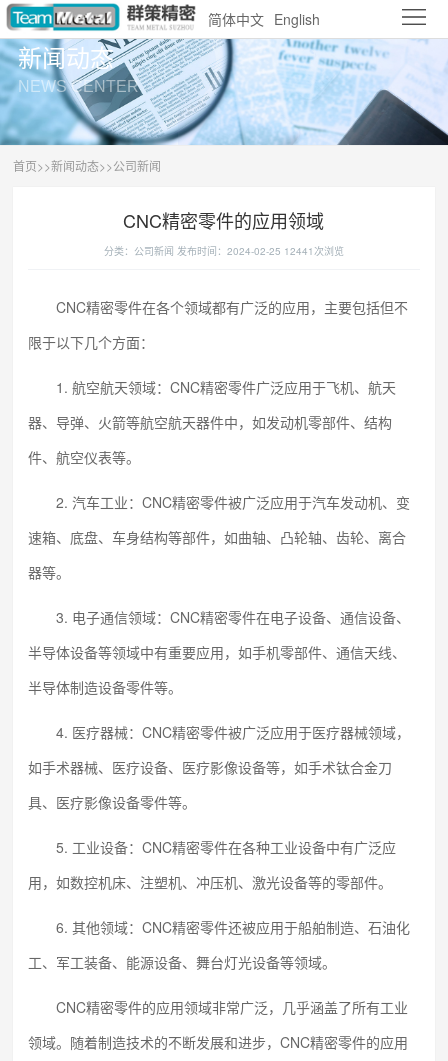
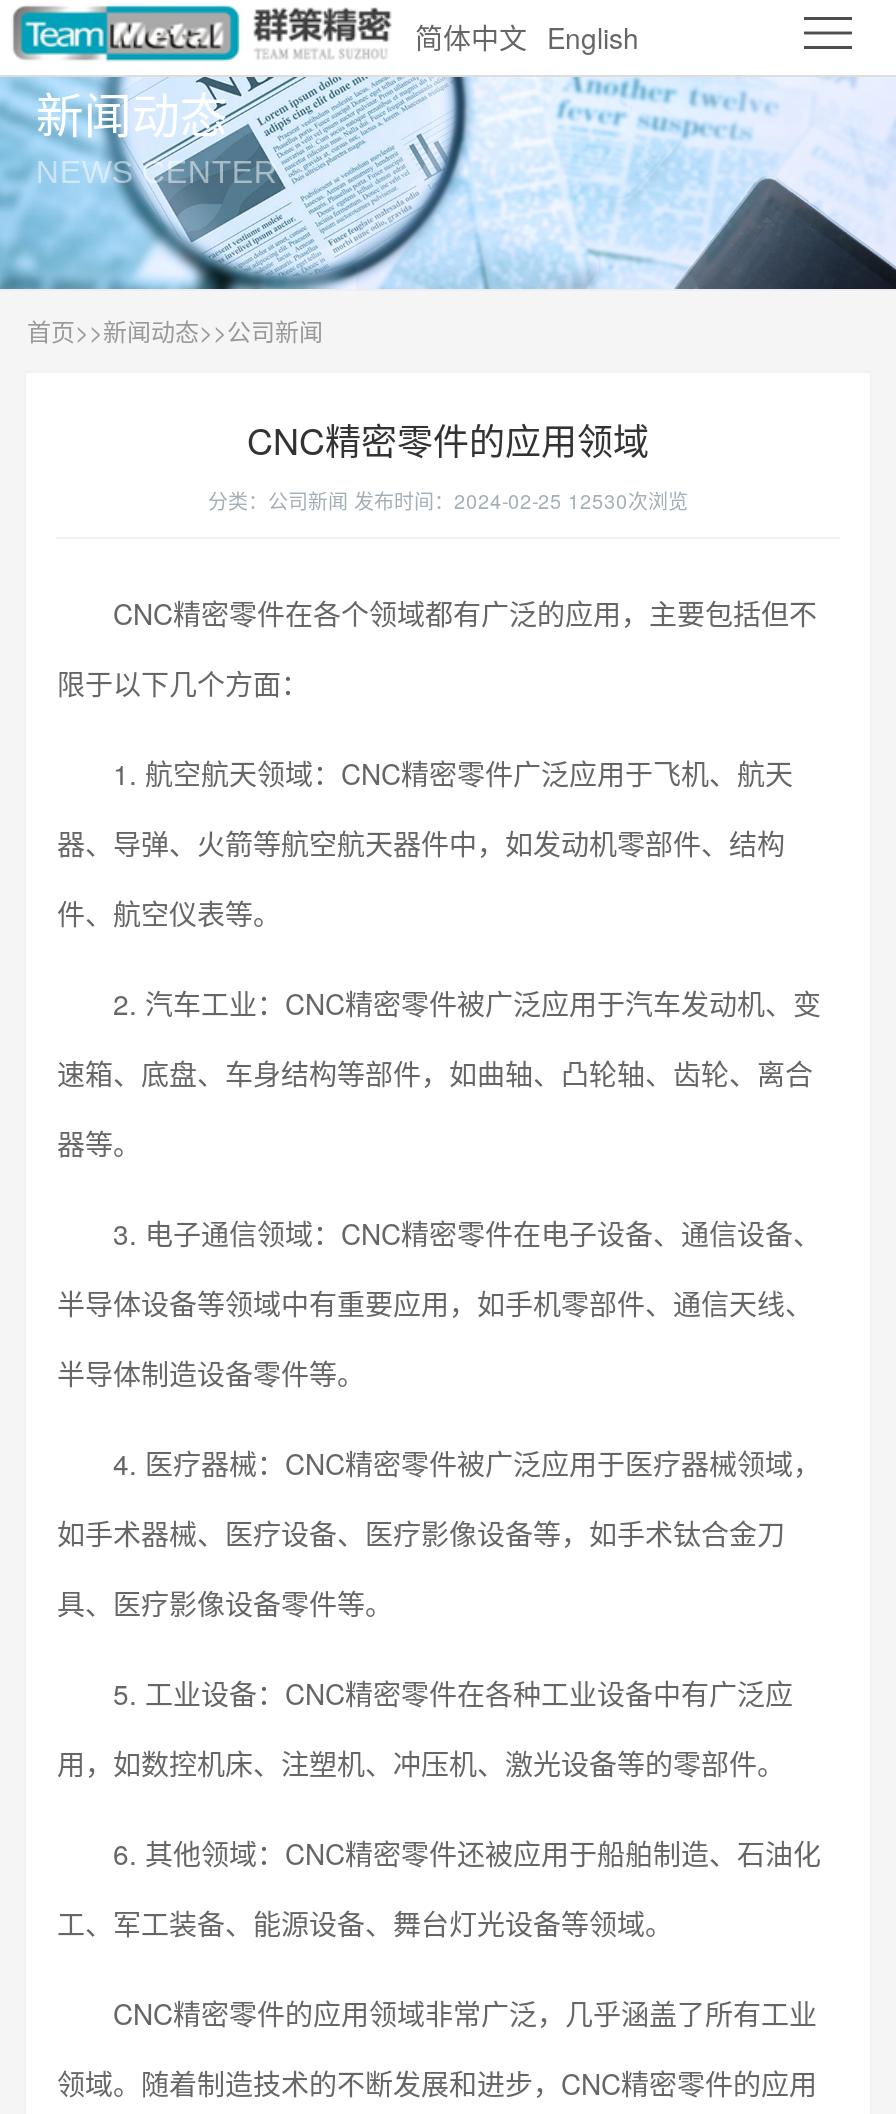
[104,244,344,258] 分类：公司新闻 发布时间：2024-02-25 12441次浏览 -> [208,487,688,515] 分类：公司新闻 发布时间：2024-02-25 12530次浏览

